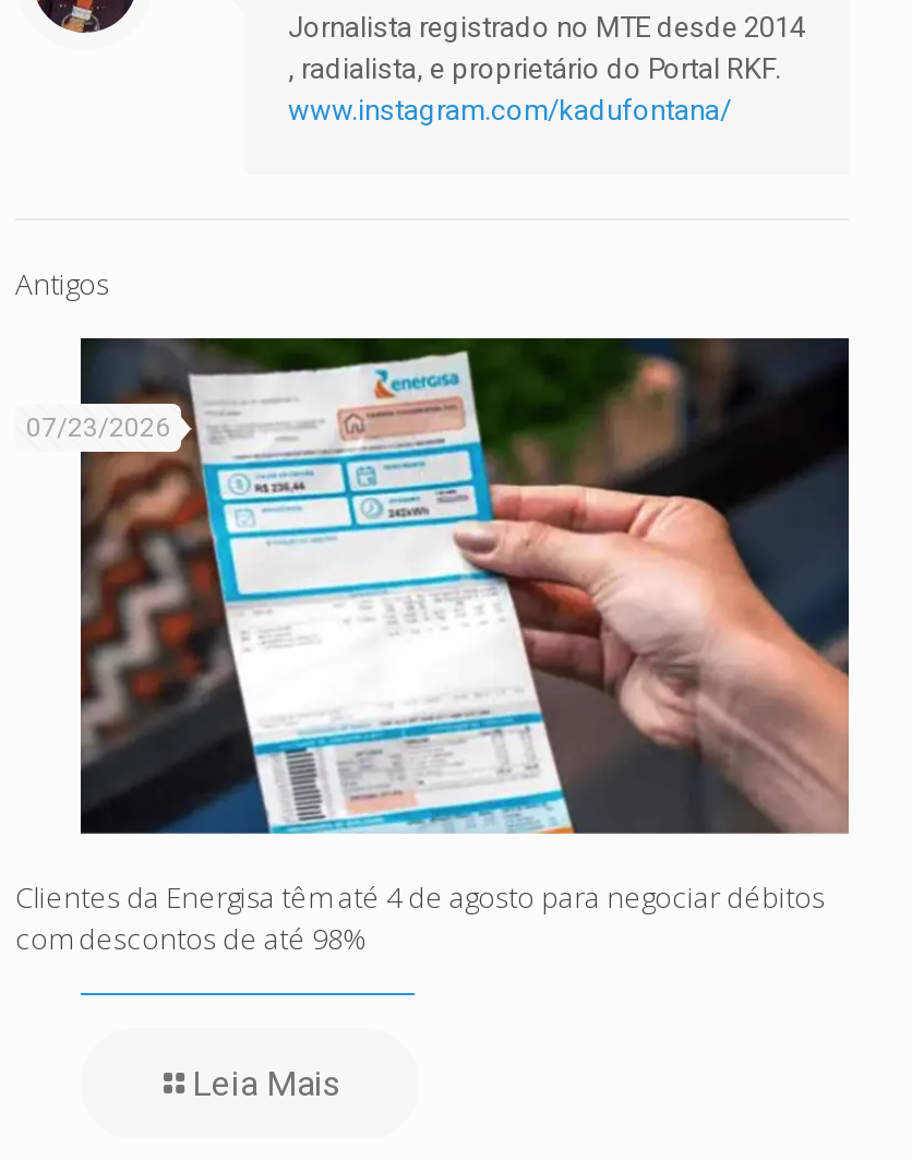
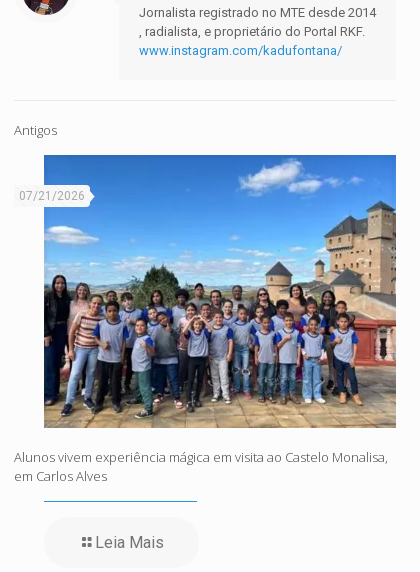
[26,336,851,836] [image] | 07/23/2026 -> [19,154,397,394] [image] | 07/21/2026
[15,876,825,957] Clientes da Energisa têm até 4 de agosto para negociar débitos | com descontos de até 98% -> [14,448,388,485] Alunos vivem experiência mágica em visita ao Castelo Monalisa, | em Carlos Alves

